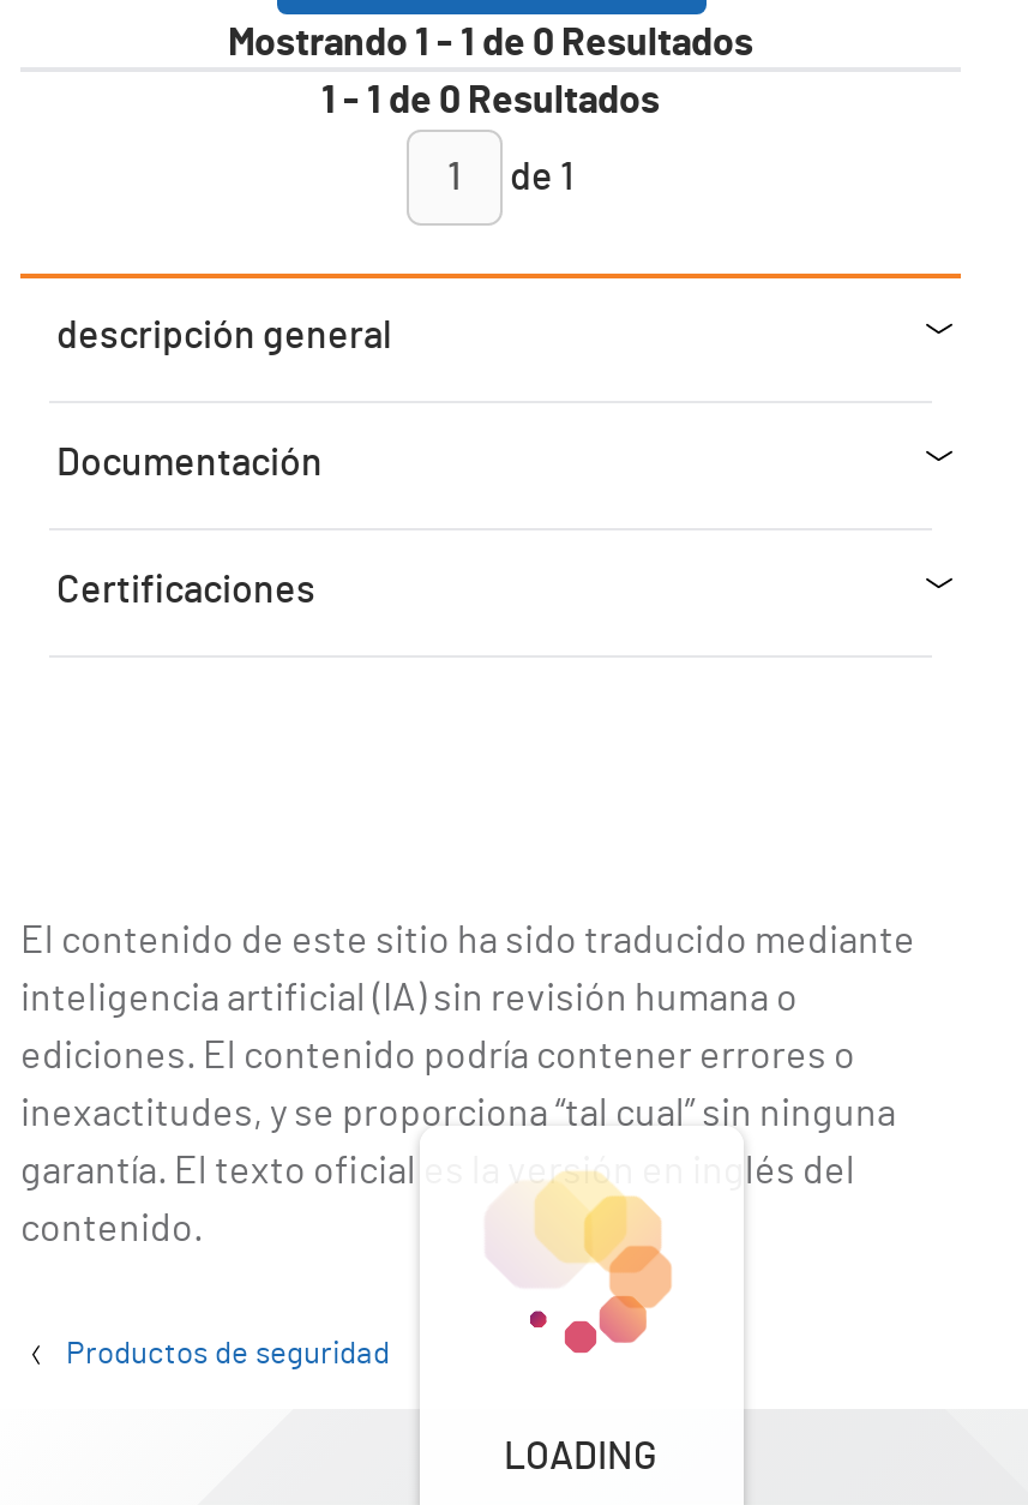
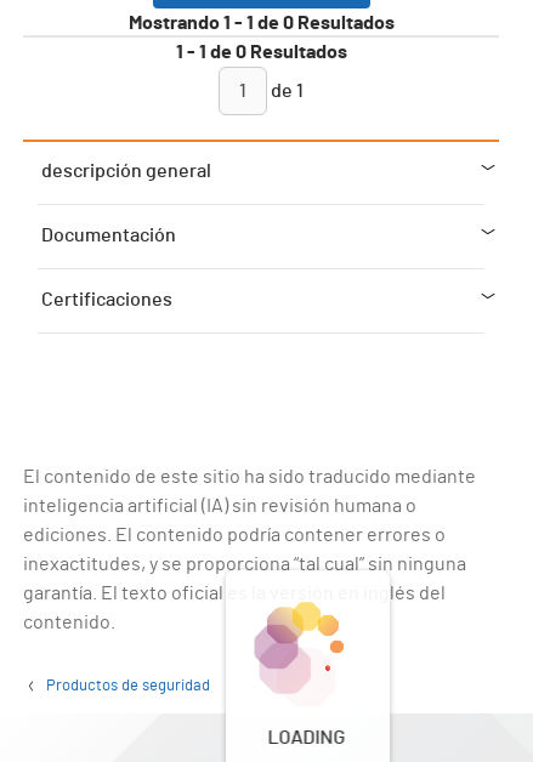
[479,1198,673,1368] [image] -> [254,607,352,695] [image]

